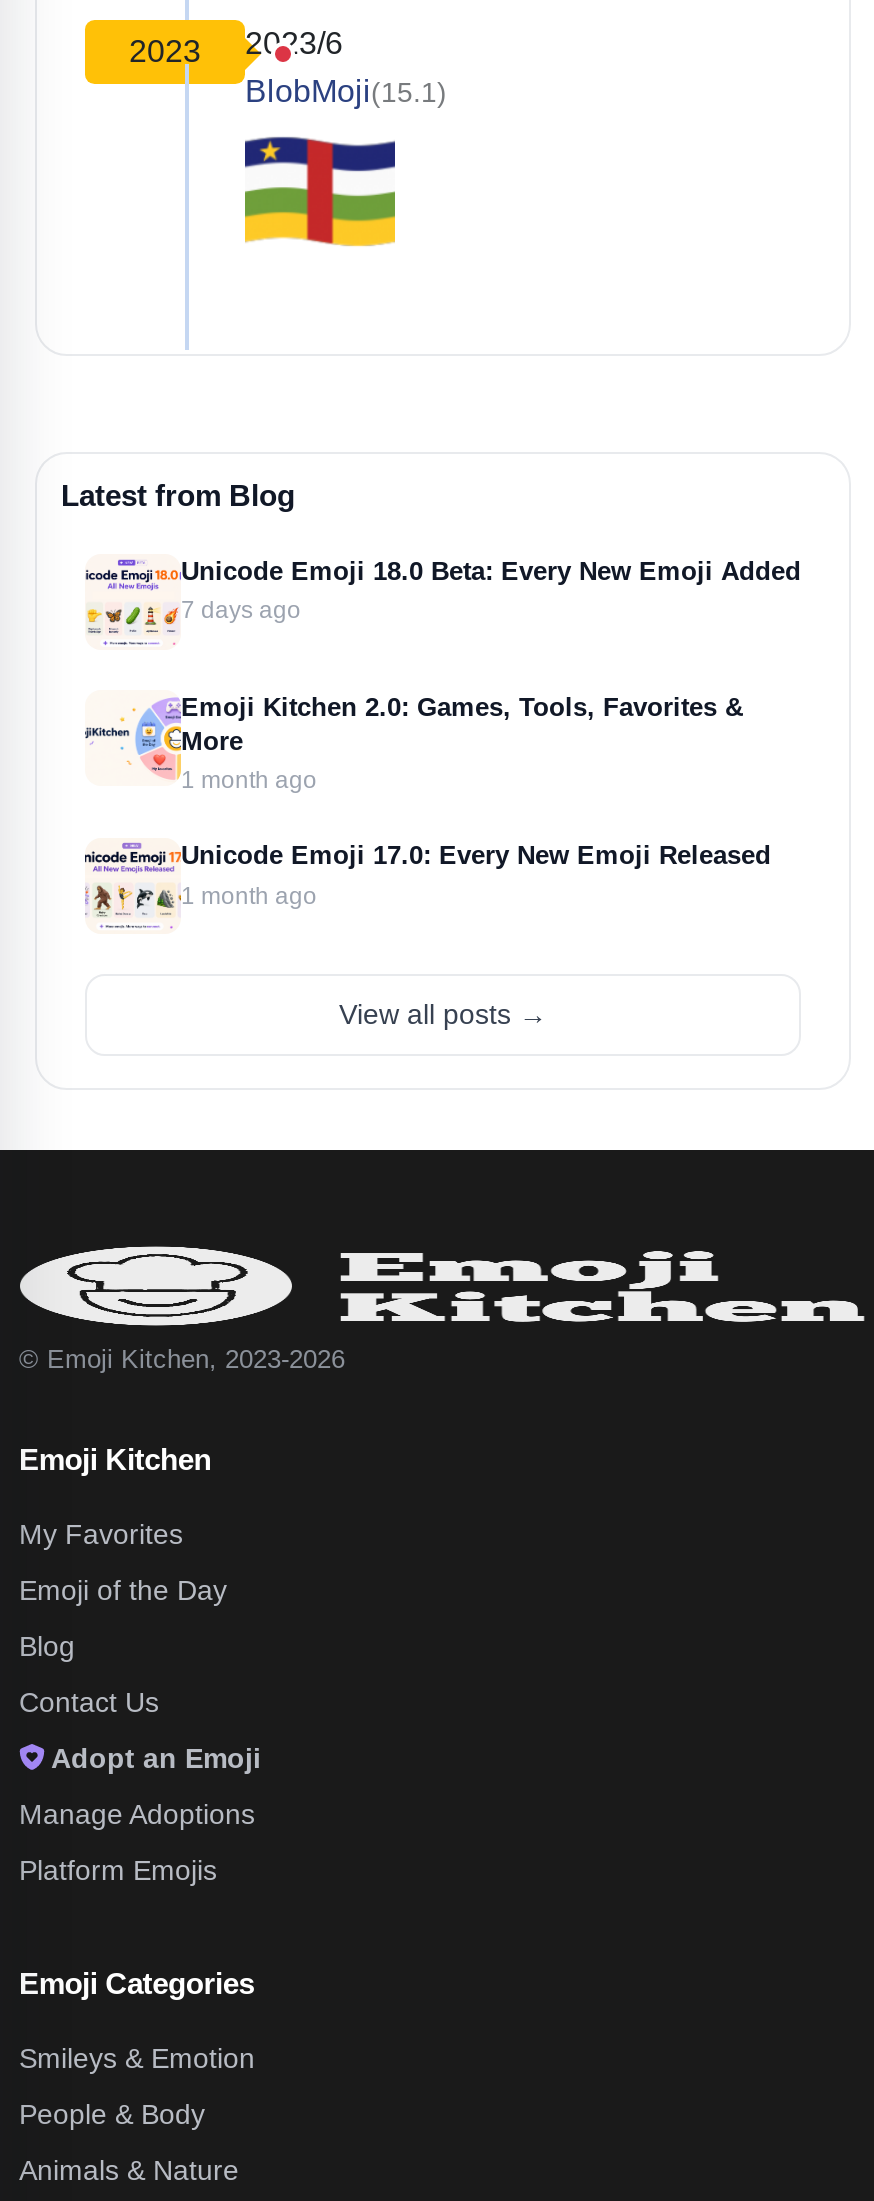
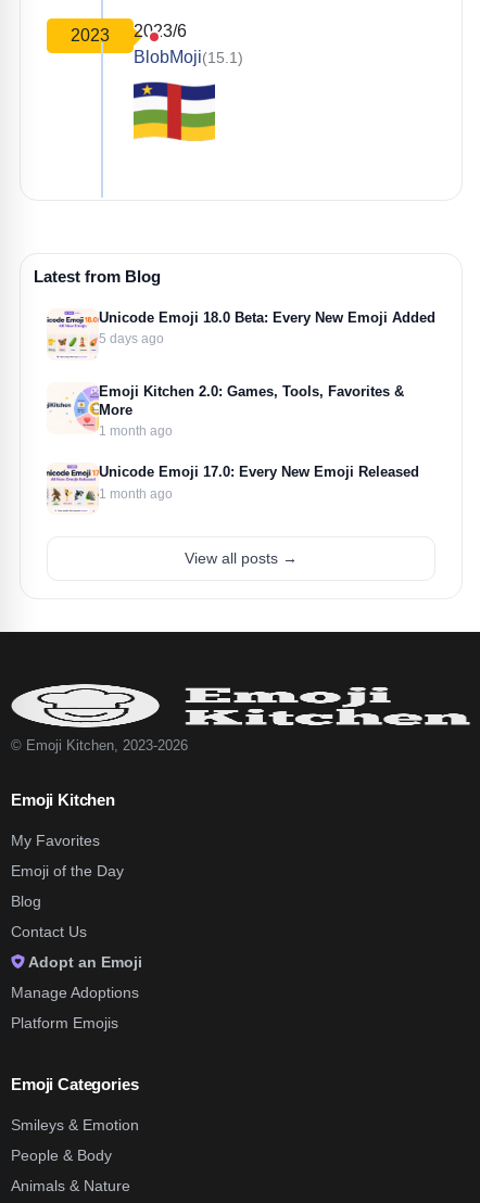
[181,596,301,624] 7 days ago -> [99,331,164,347] 5 days ago

